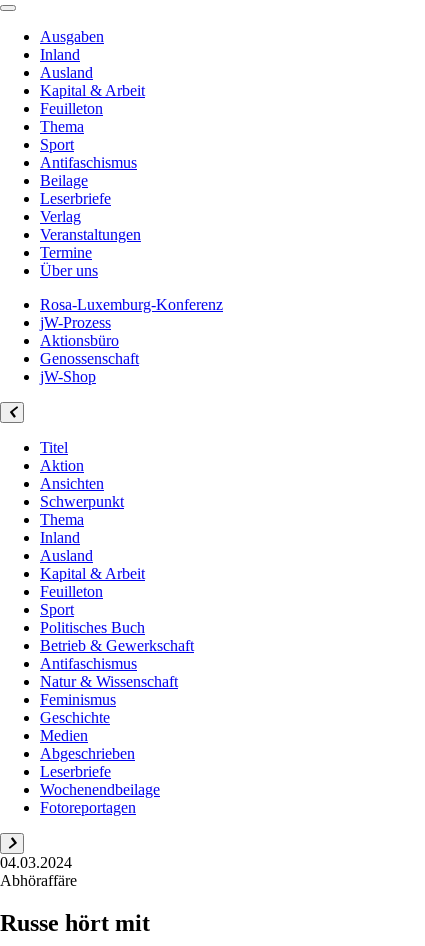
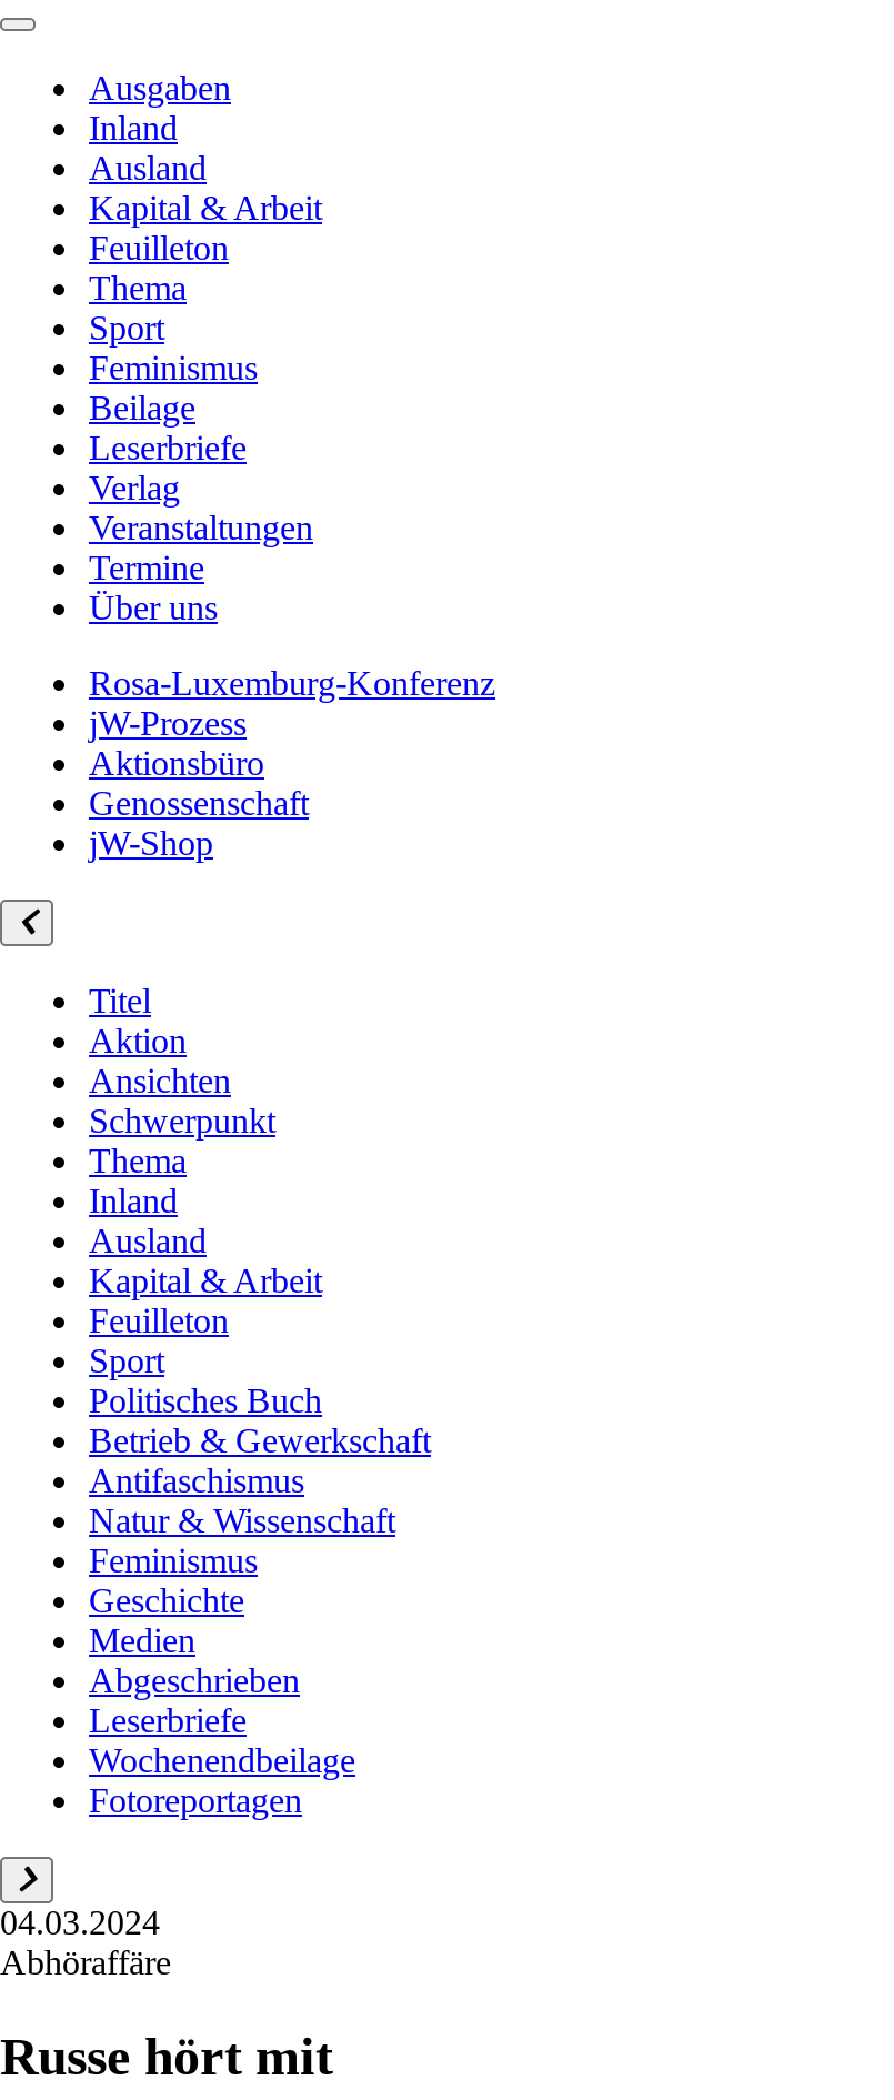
[40,154,137,171] Antifaschismus -> [89,349,258,386] Feminismus

